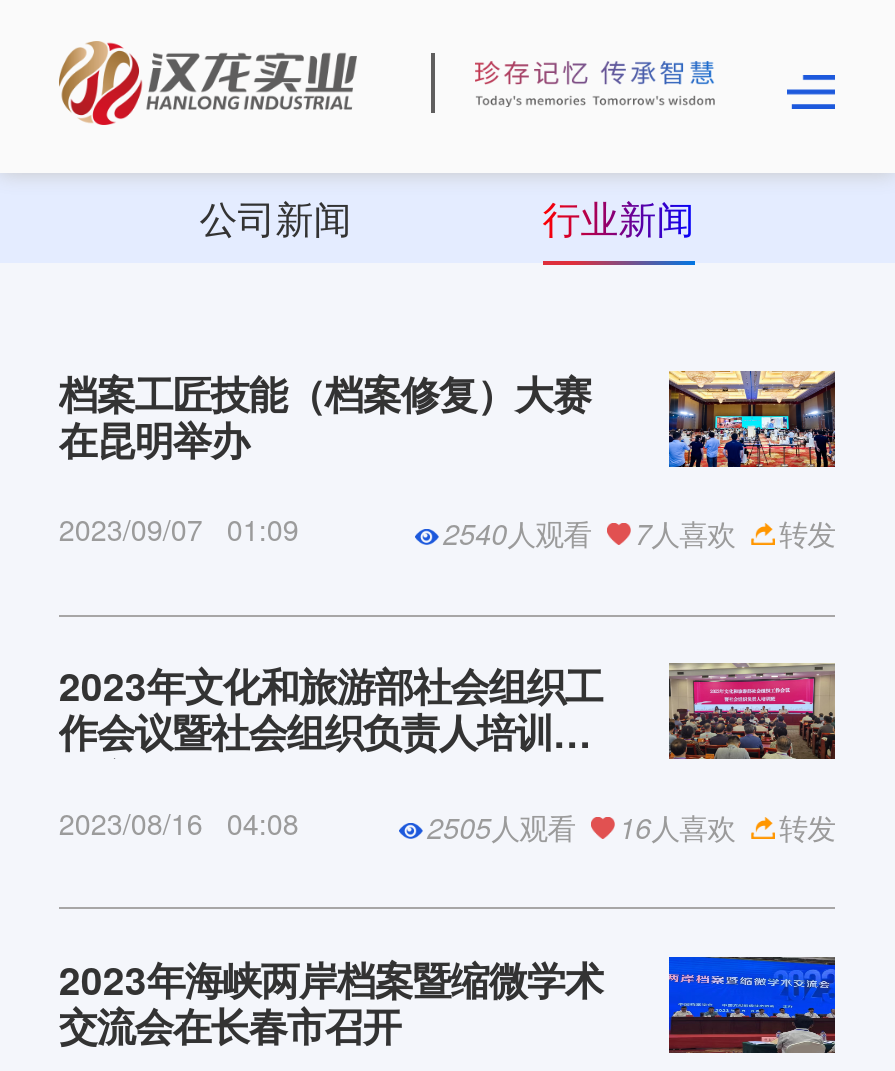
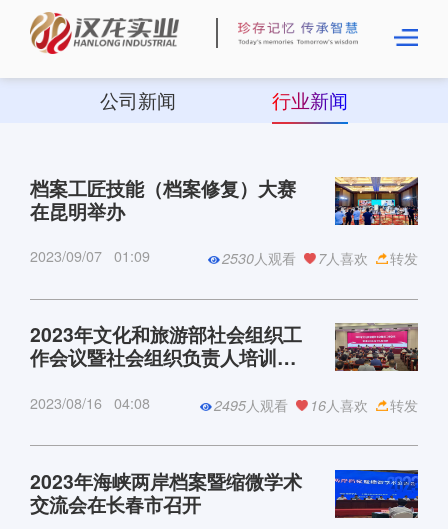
[443,513,835,553] 2540人观看 7人喜欢 转发 -> [222,248,418,268] 2530人观看 7人喜欢 转发
[427,806,835,846] 2505人观看 16人喜欢 转发 -> [214,395,418,415] 2495人观看 16人喜欢 转发

